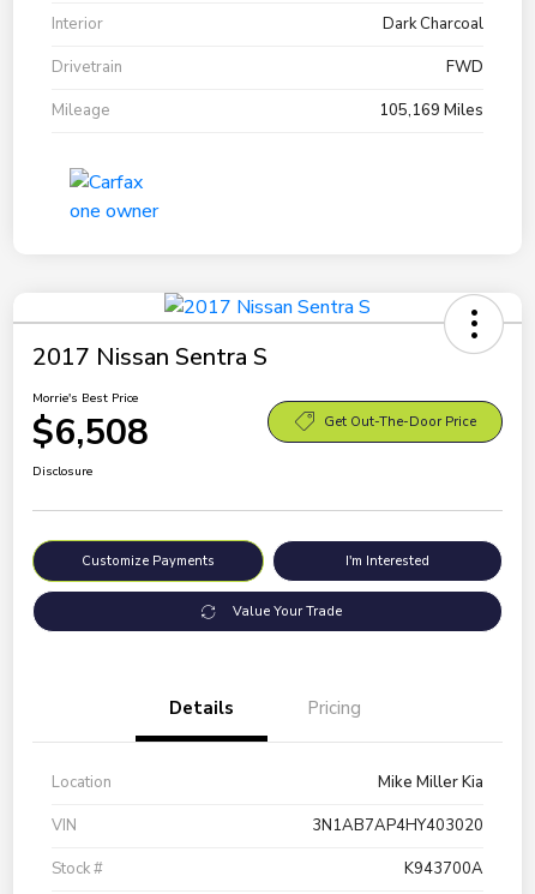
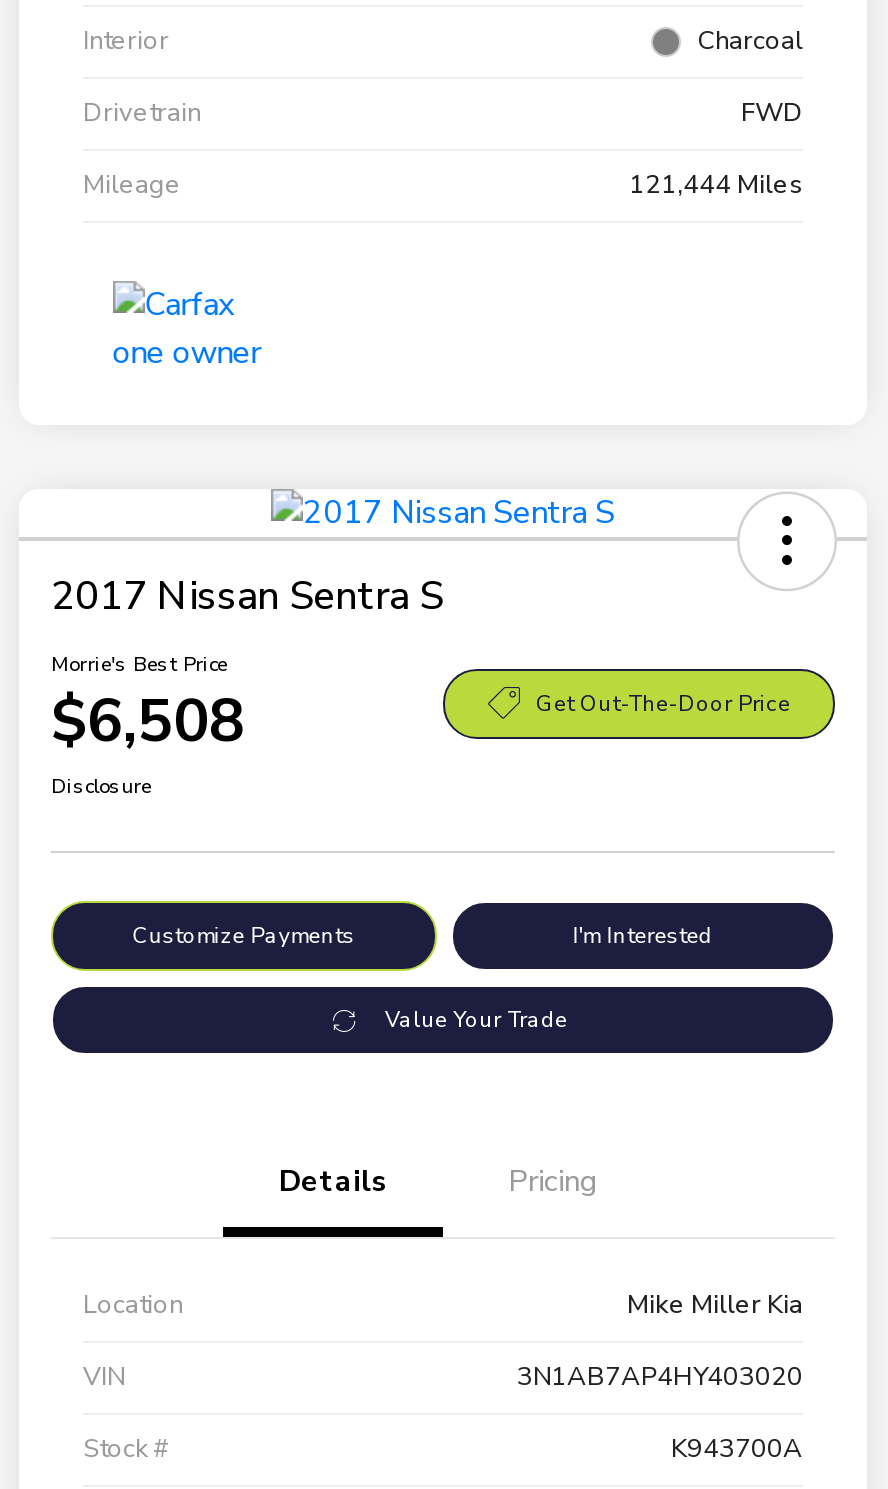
[383,13,483,35] Dark Charcoal -> [697,23,803,59] Charcoal
[379,100,483,121] 105,169 Miles -> [629,167,803,203] 121,444 Miles

